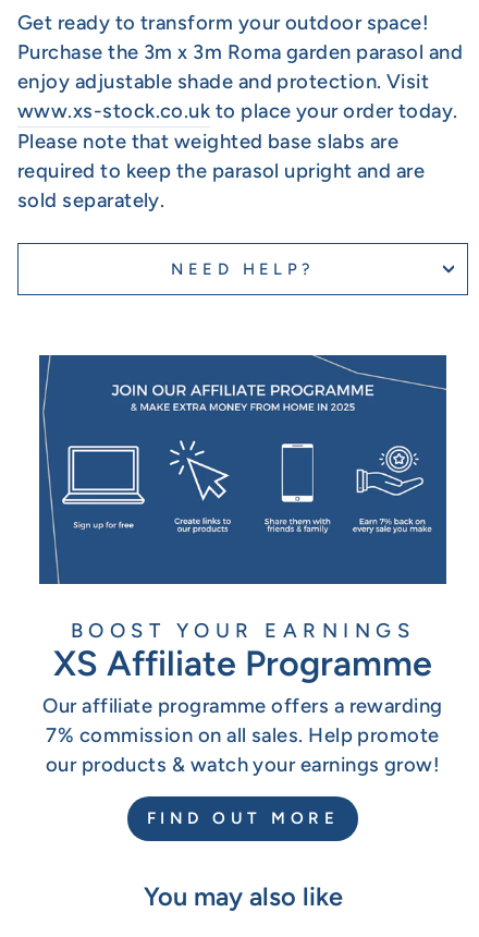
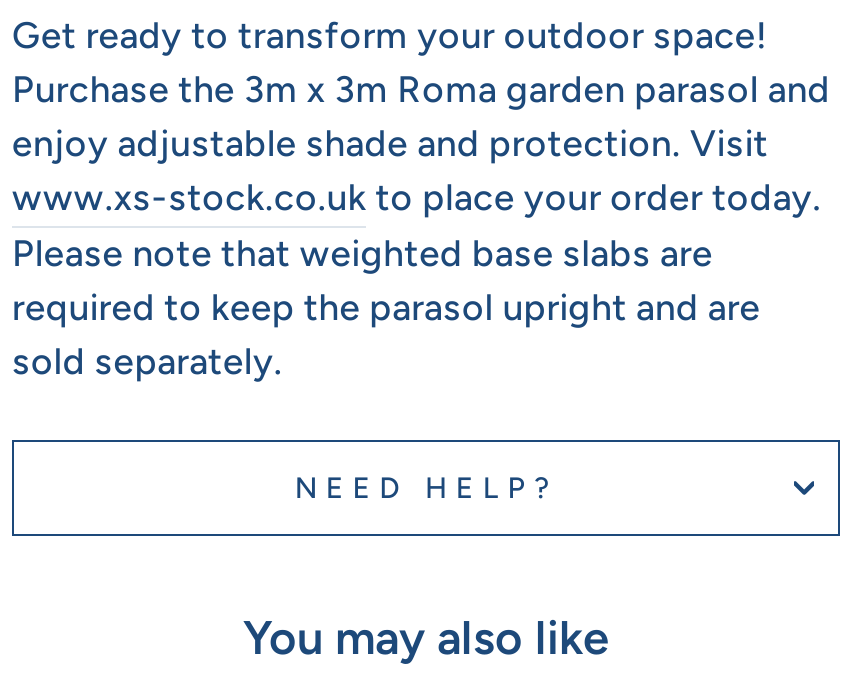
[38,354,447,828] [image] | BOOST YOUR EARNINGS | XS Affiliate Programme | Our affiliate programme offers a rewarding | 7% commission on all sales. Help promote | our products & watch your earnings grow! | FIND OUT MORE -> none

